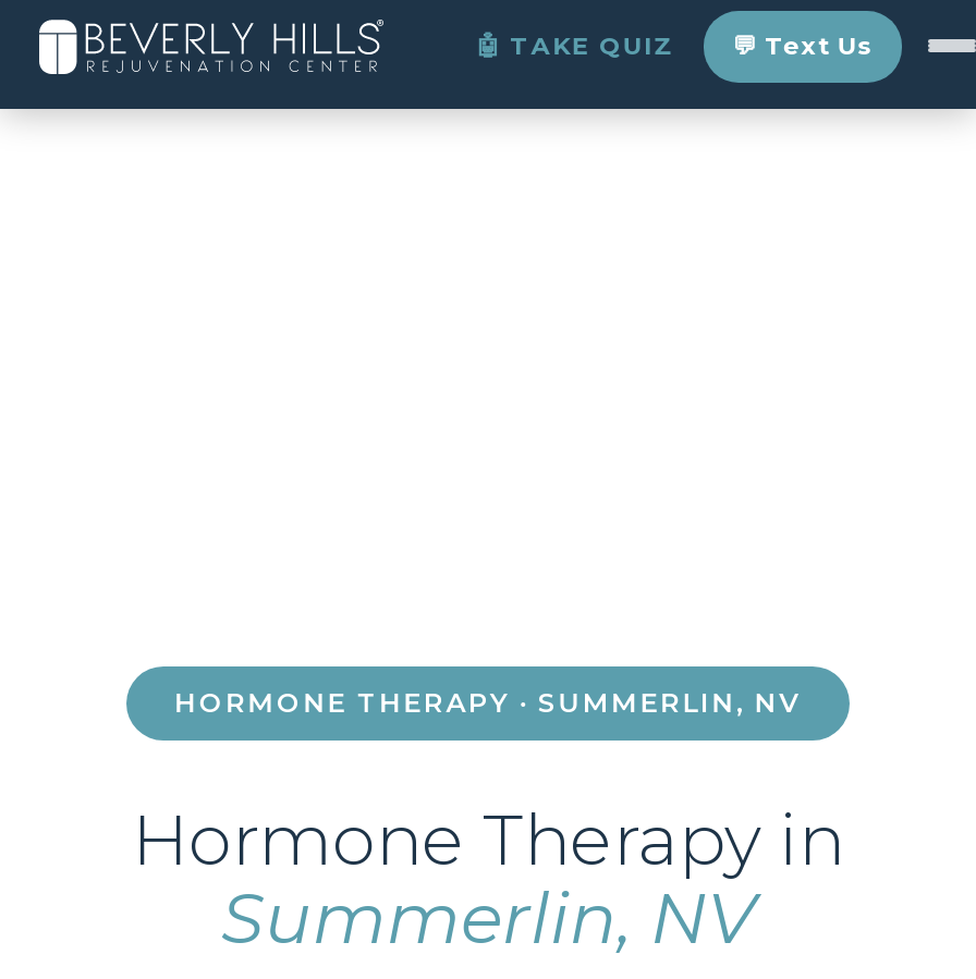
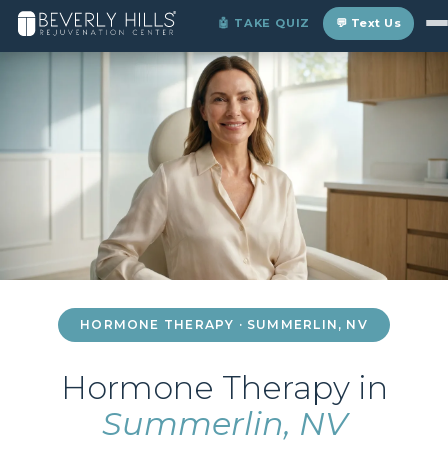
none -> [3,52,445,281] [image]

